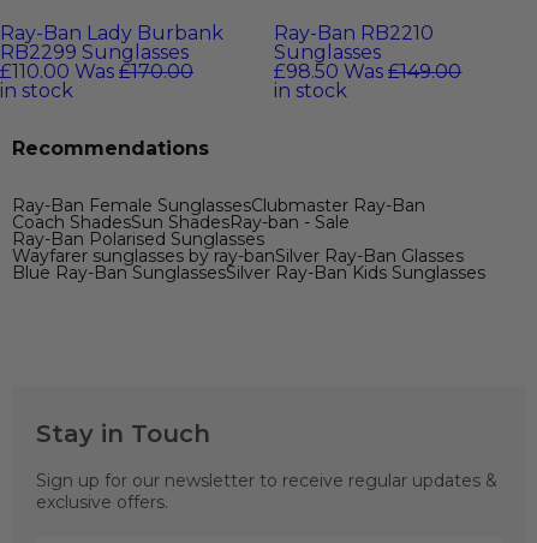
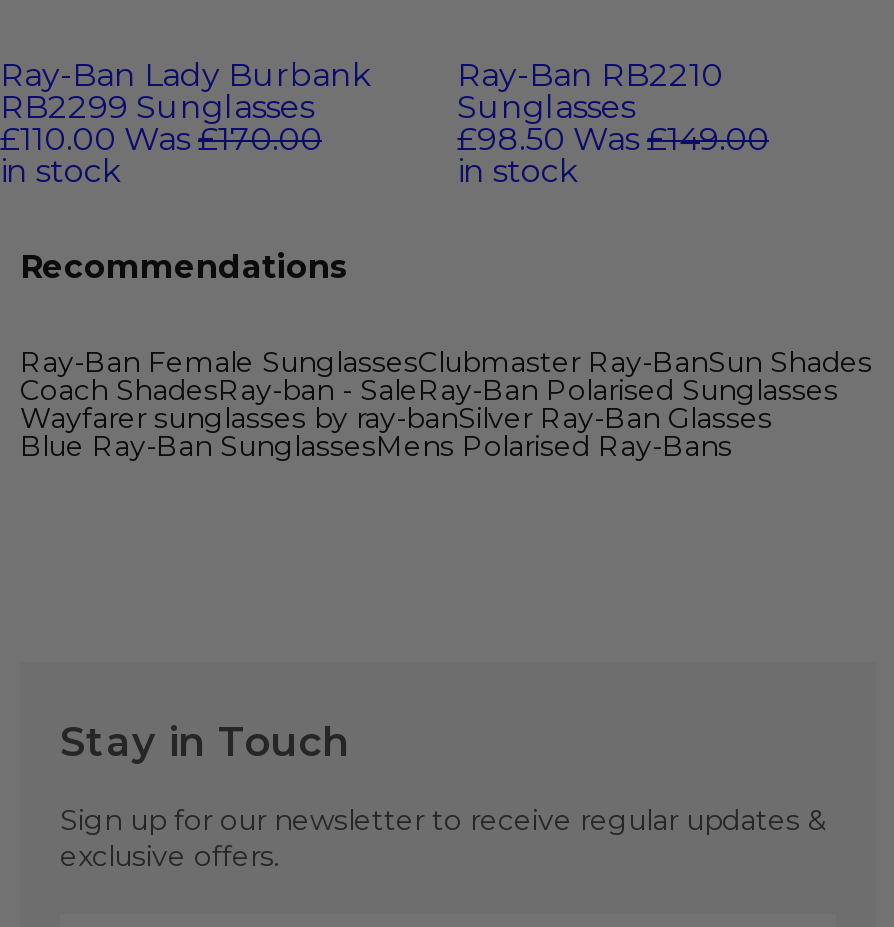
[12,195,425,250] Ray-Ban Female SunglassesClubmaster Ray-Ban | Coach ShadesSun ShadesRay-ban - Sale | Ray-Ban Polarised Sunglasses -> [20,345,872,409] Ray-Ban Female SunglassesClubmaster Ray-BanSun Shades | Coach ShadesRay-ban - SaleRay-Ban Polarised Sunglasses
[12,262,485,284] Blue Ray-Ban SunglassesSilver Ray-Ban Kids Sunglasses -> [20,429,732,465] Blue Ray-Ban SunglassesMens Polarised Ray-Bans

